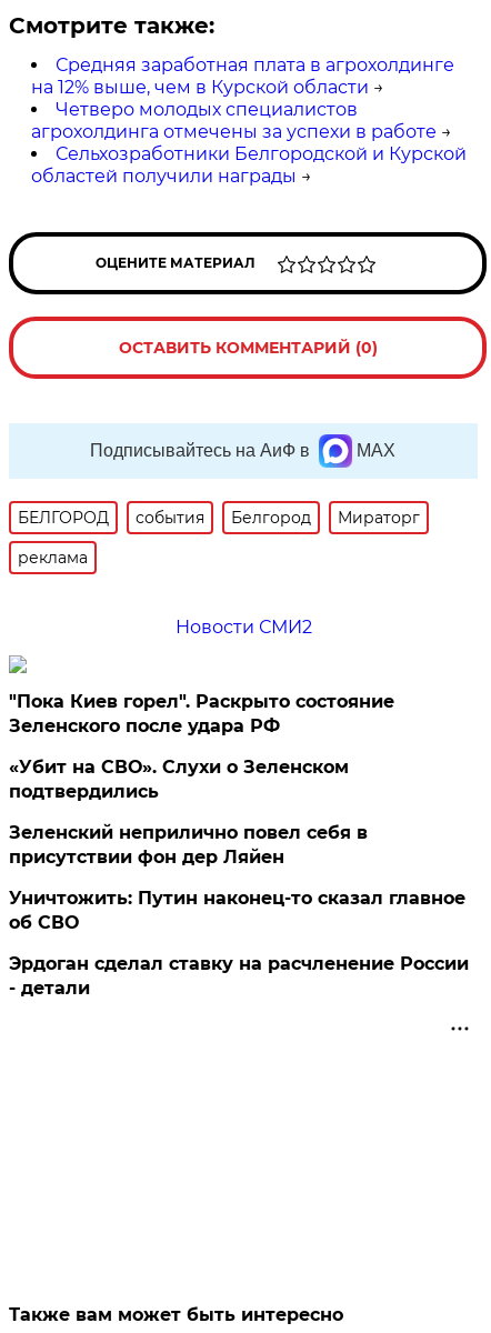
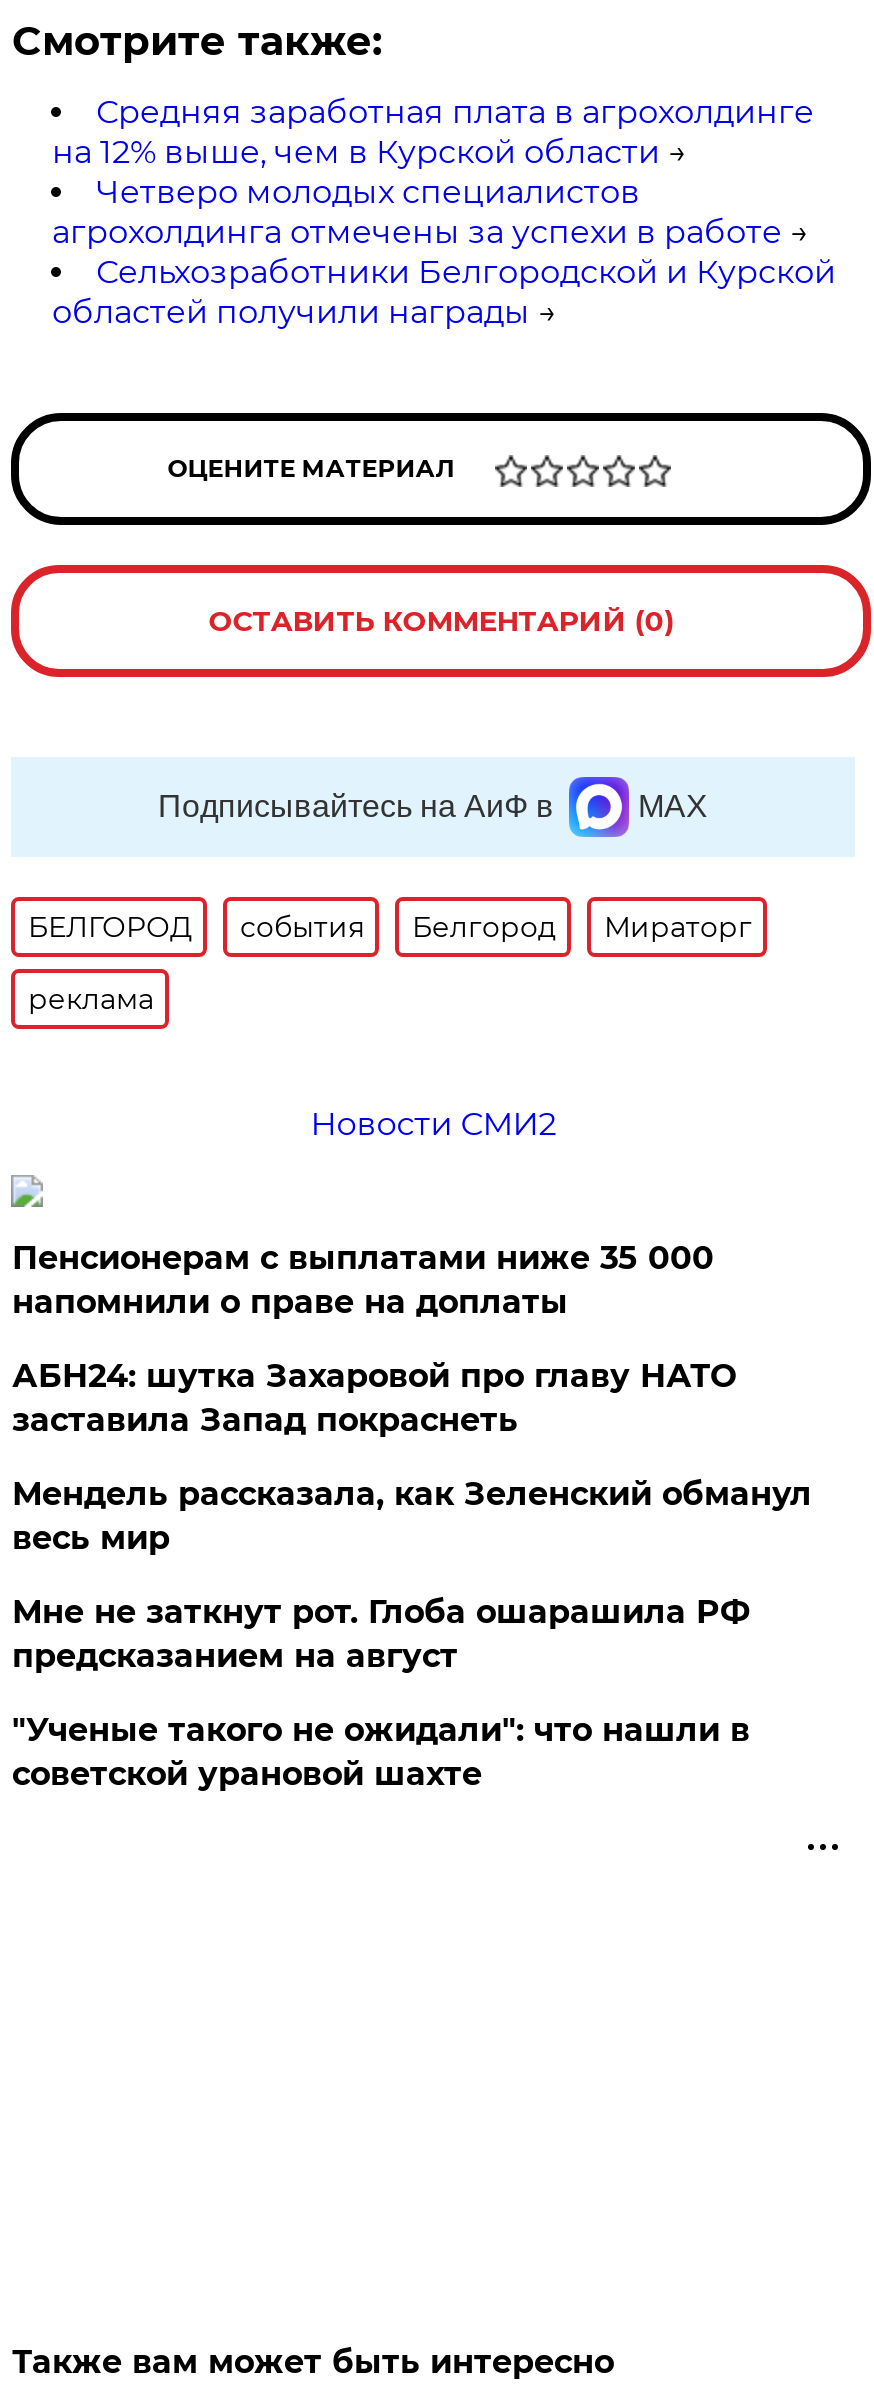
[9,691,395,736] "Пока Киев горел". Раскрыто состояние | Зеленского после удара РФ -> [12,1239,714,1321] Пенсионерам с выплатами ниже 35 000 | напомнили о праве на доплаты
[9,756,349,802] «Убит на СВО». Слухи о Зеленском | подтвердились -> [12,1357,736,1439] АБН24: шутка Захаровой про главу НАТО | заставила Запад покраснеть
[9,822,368,867] Зеленский неприлично повел cебя в | присутствии фон дер Ляйен -> [12,1475,812,1557] Мендель рассказала, как Зеленский обманул | весь мир
[9,887,466,933] Уничтожить: Путин наконец-то сказал главное | об СВО -> [12,1593,750,1675] Мне не заткнут рот. Глоба ошарашила РФ | предсказанием на август
[9,953,469,999] Эрдоган сделал ставку на расчленение России | - детали -> [12,1711,750,1793] "Ученые такого не ожидали": что нашли в | советской урановой шахте

